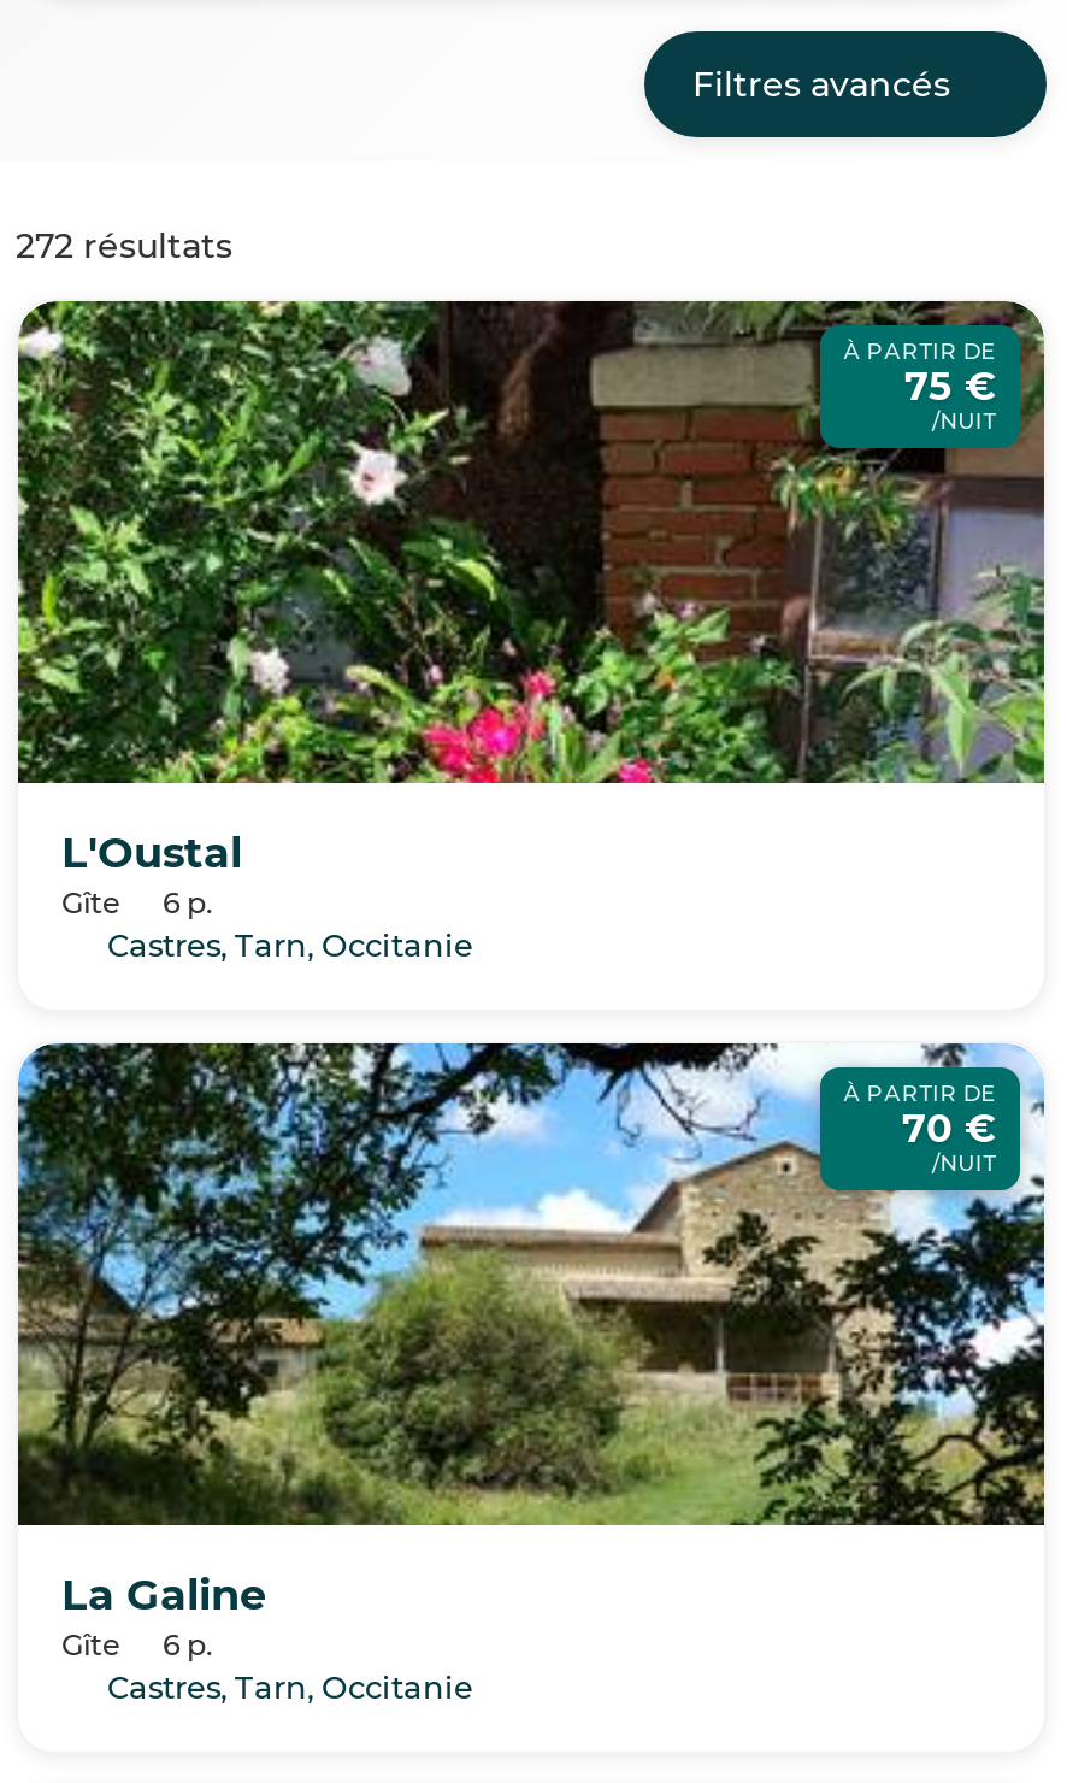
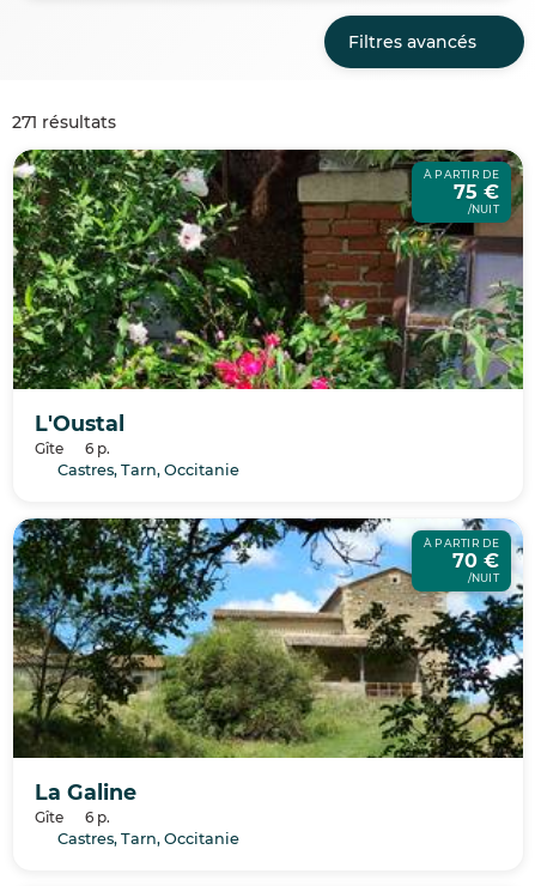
[16,224,232,267] 272 résultats -> [12,111,116,133] 271 résultats

